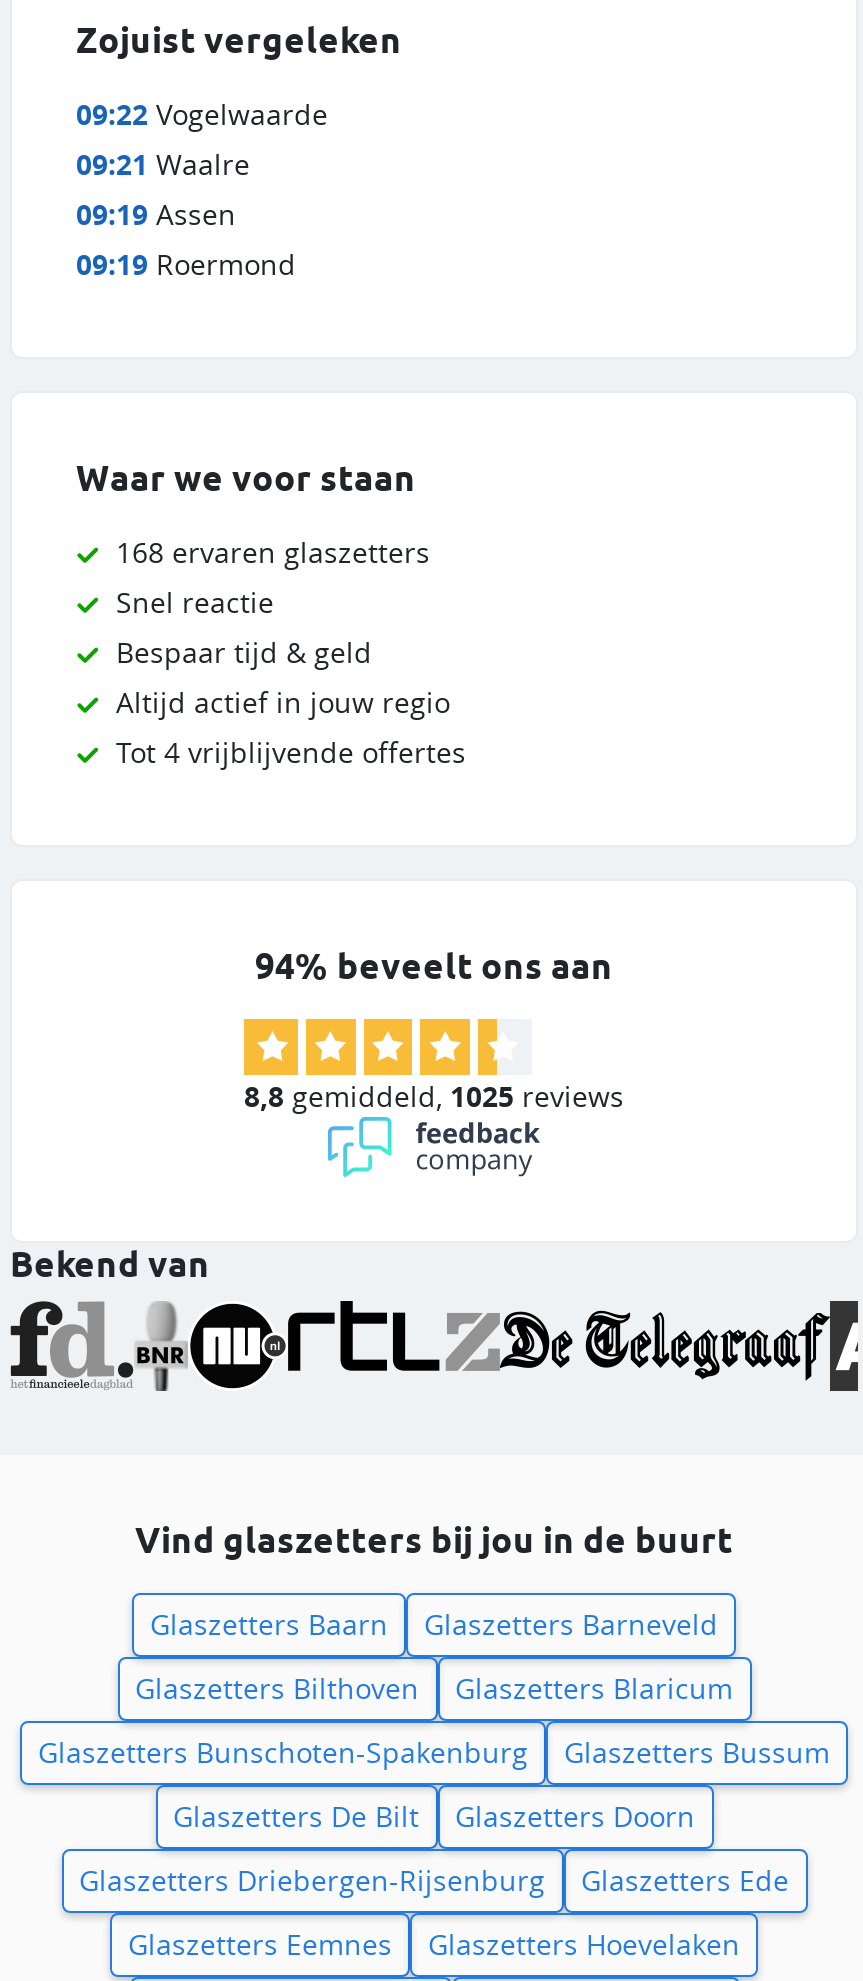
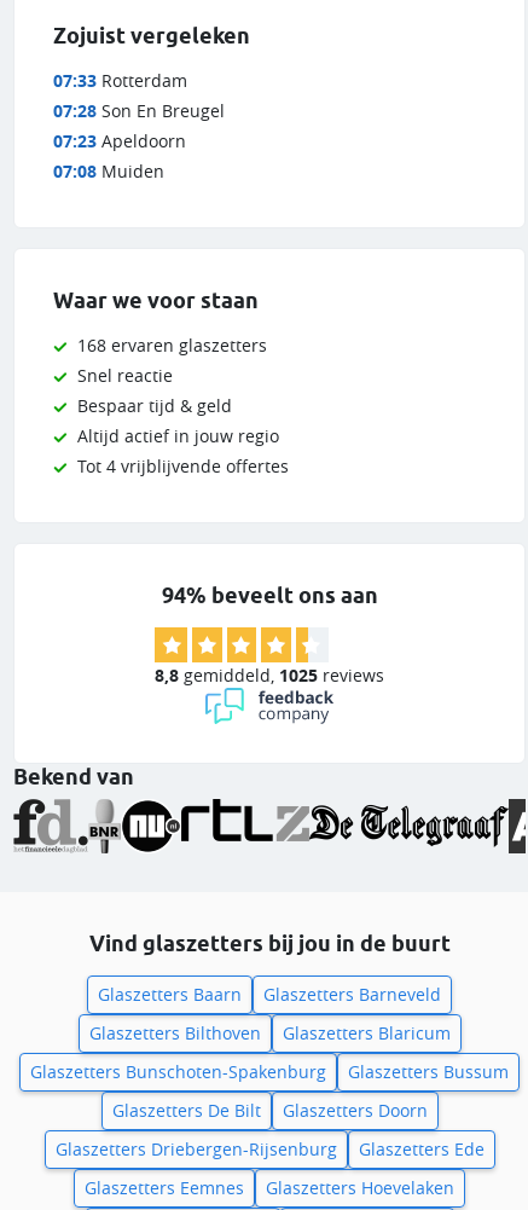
[76,94,328,282] 09:22 Vogelwaarde | 09:21 Waalre | 09:19 Assen | 09:19 Roermond -> [53,70,225,183] 07:33 Rotterdam | 07:28 Son En Breugel | 07:23 Apeldoorn | 07:08 Muiden

